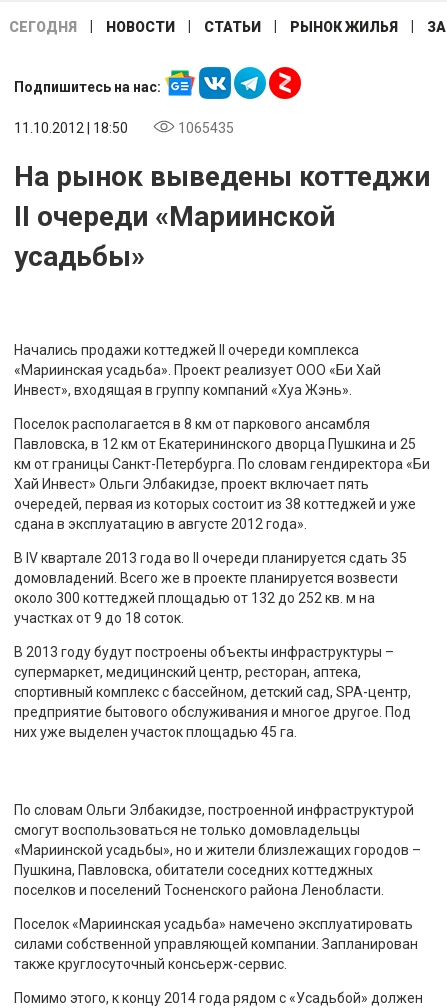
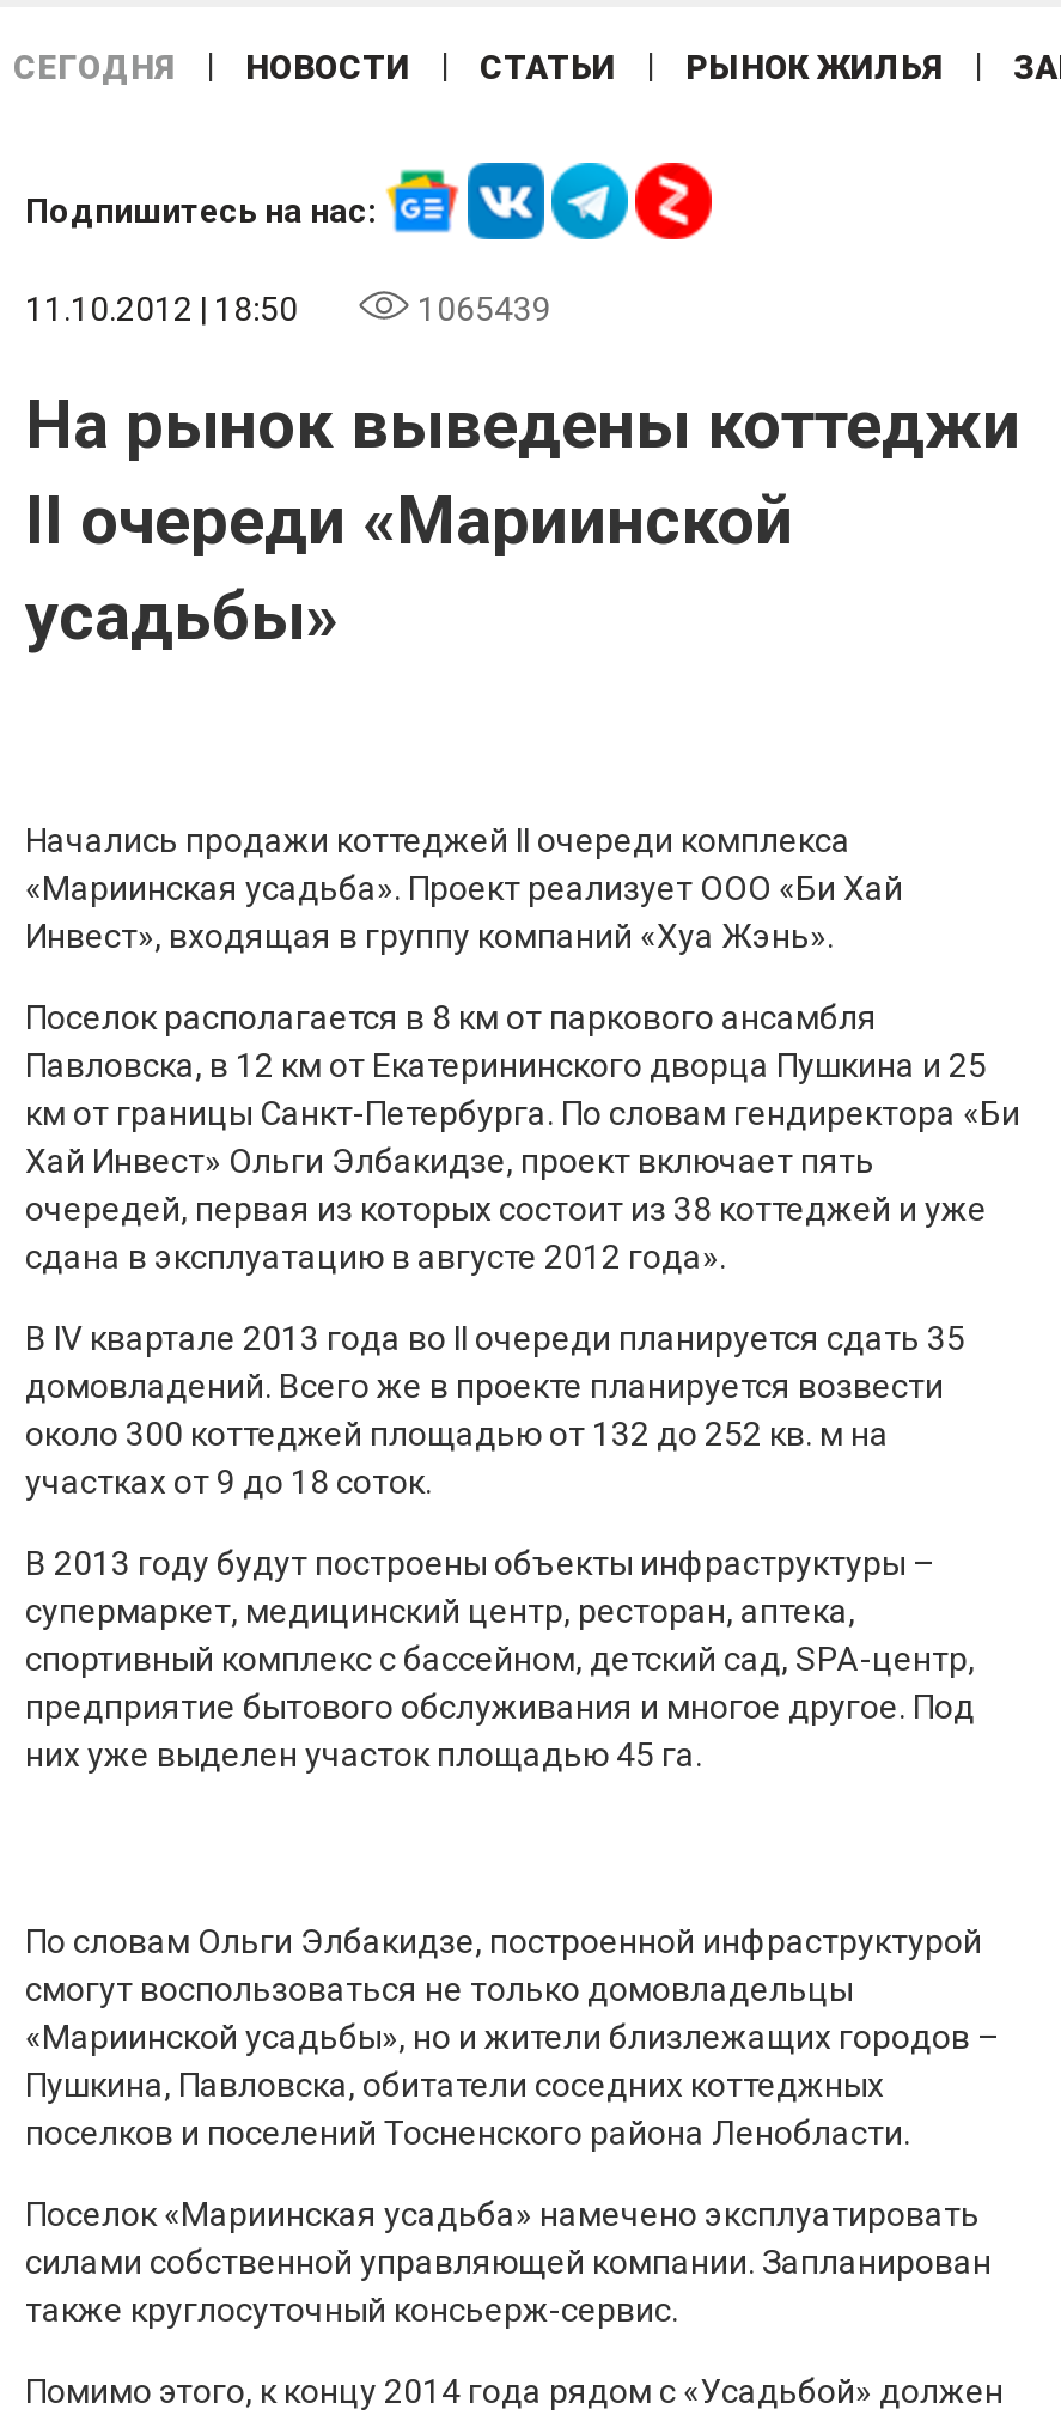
[178,120,234,136] 1065435 -> [417,290,551,328] 1065439

